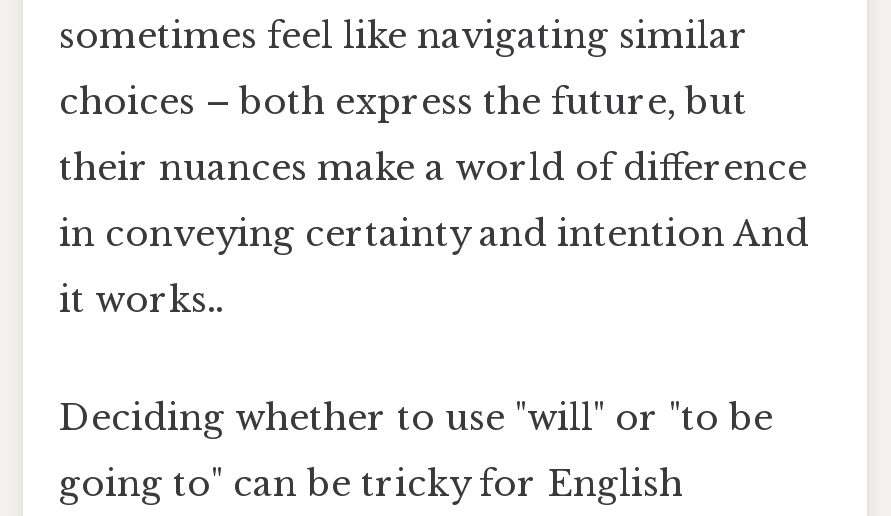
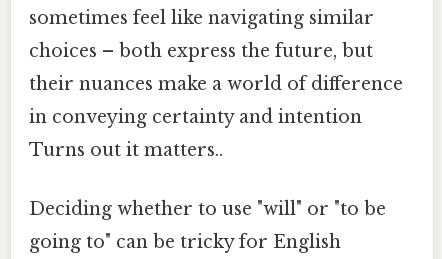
[59,212,809,256] in conveying certainty and intention And -> [29,106,362,128] in conveying certainty and intention
[59,278,223,322] it works.. -> [29,139,223,161] Turns out it matters..

